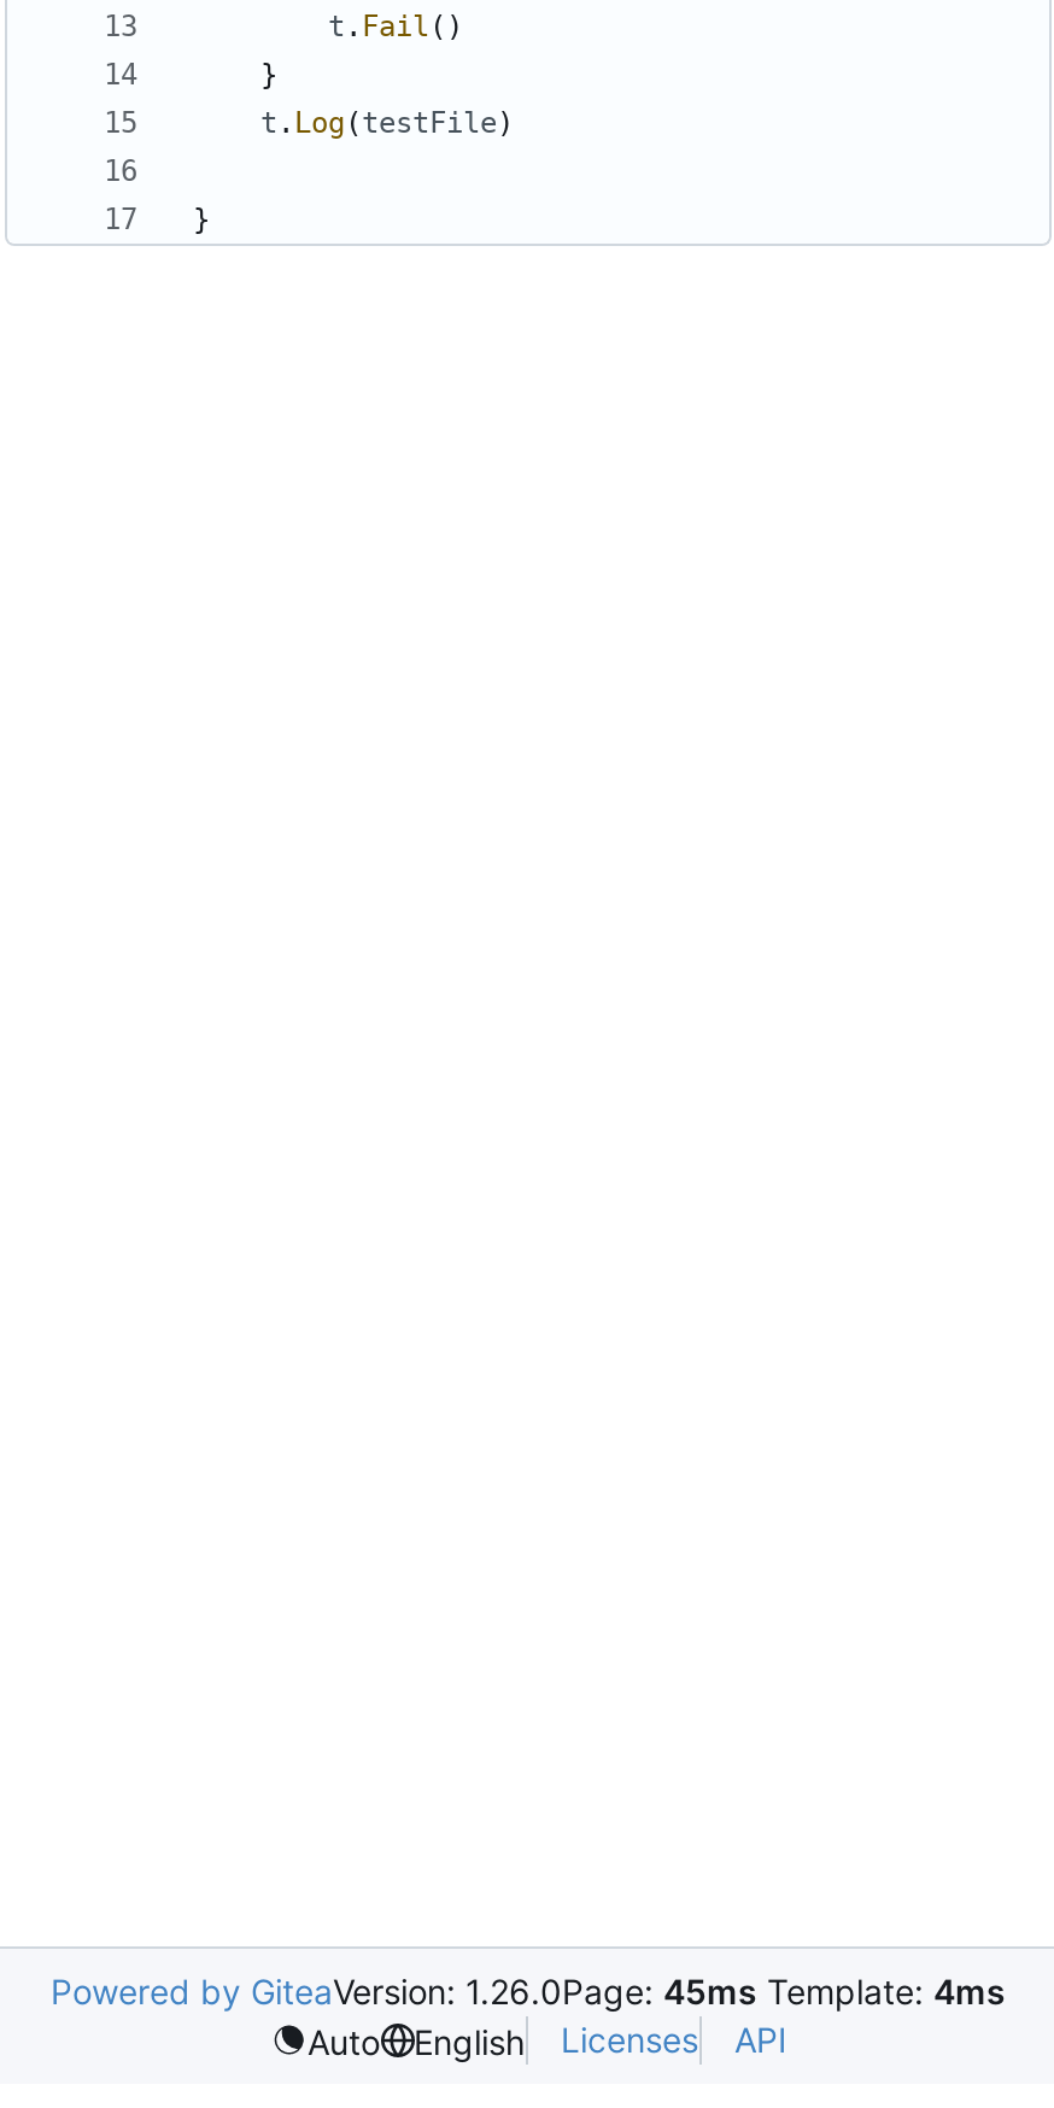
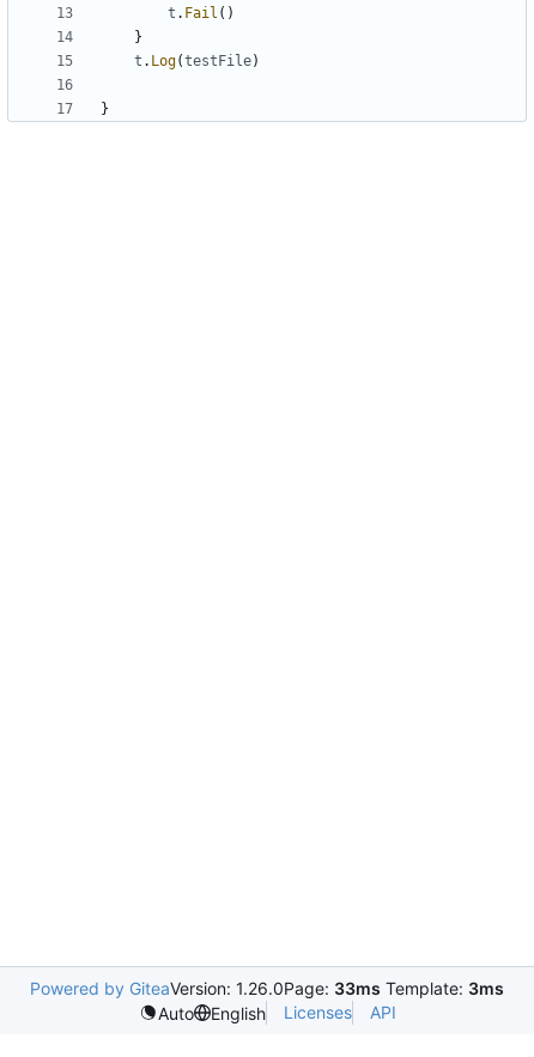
[51,1971,1006,2012] Powered by GiteaVersion: 1.26.0Page: 45ms Template: 4ms -> [30,978,504,998] Powered by GiteaVersion: 1.26.0Page: 33ms Template: 3ms

